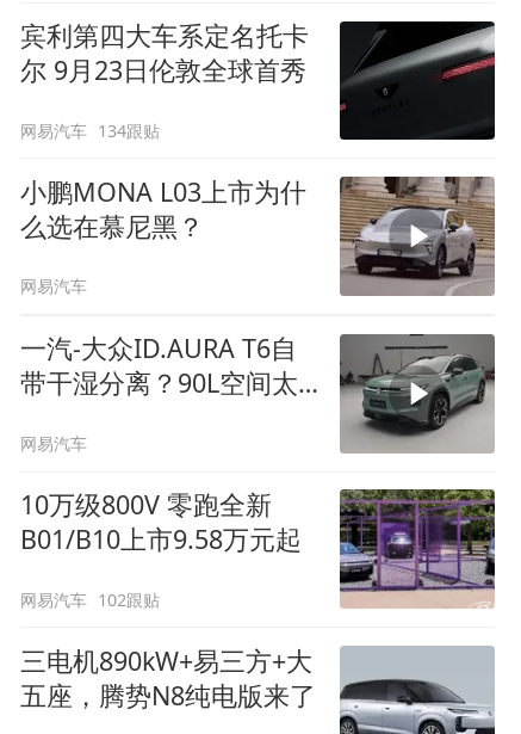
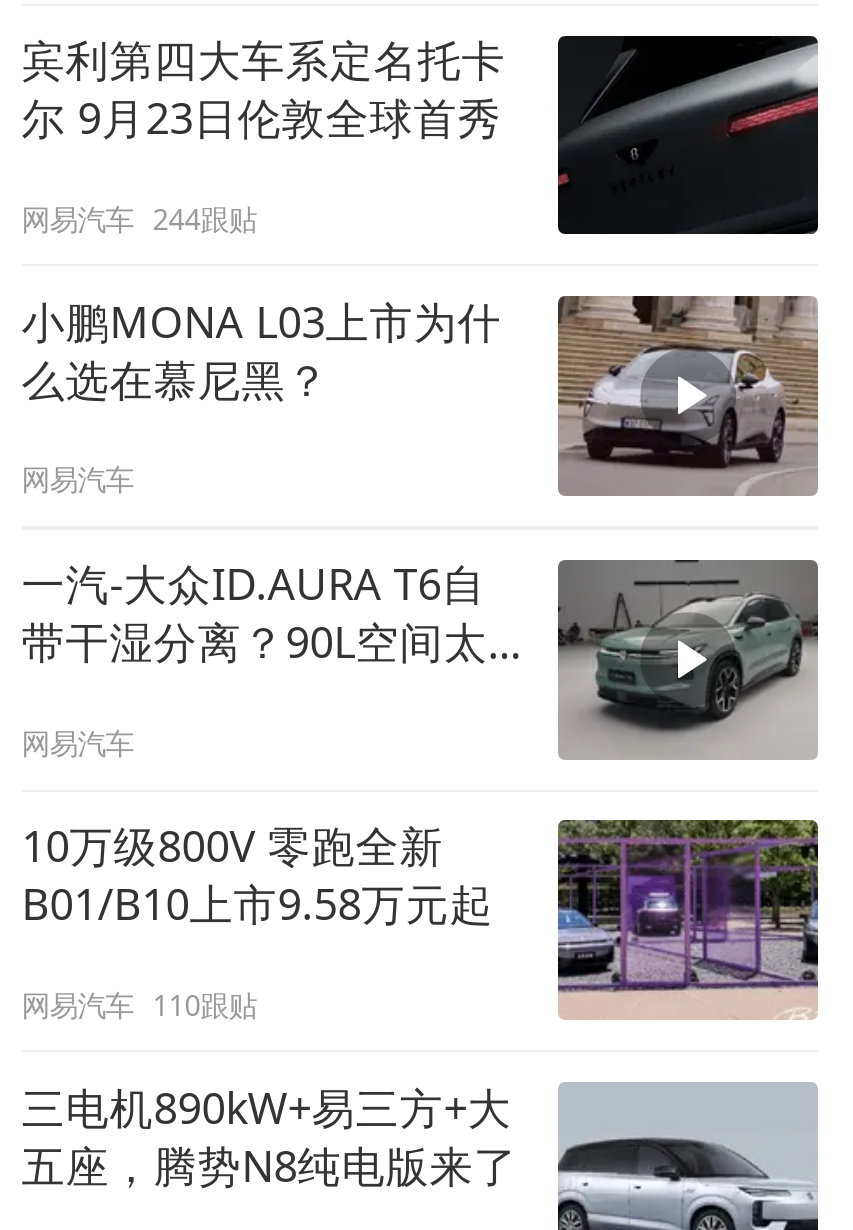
[20,119,160,142] 网易汽车 134跟贴 -> [21,199,257,237] 网易汽车 244跟贴
[20,588,160,611] 网易汽车 102跟贴 -> [21,985,257,1023] 网易汽车 110跟贴

